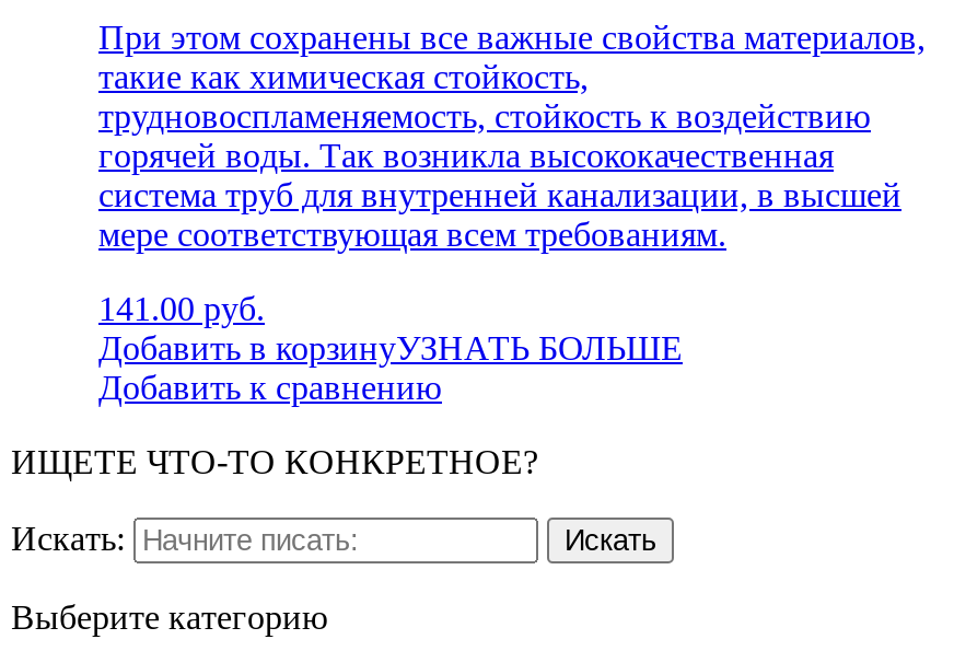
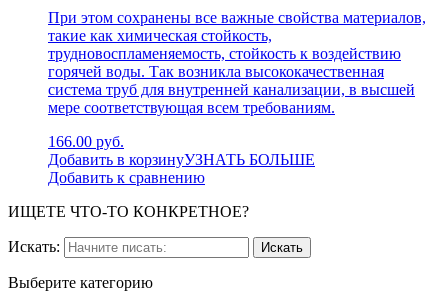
[98,289,265,326] 141.00 руб. -> [48,133,124,150] 166.00 руб.

